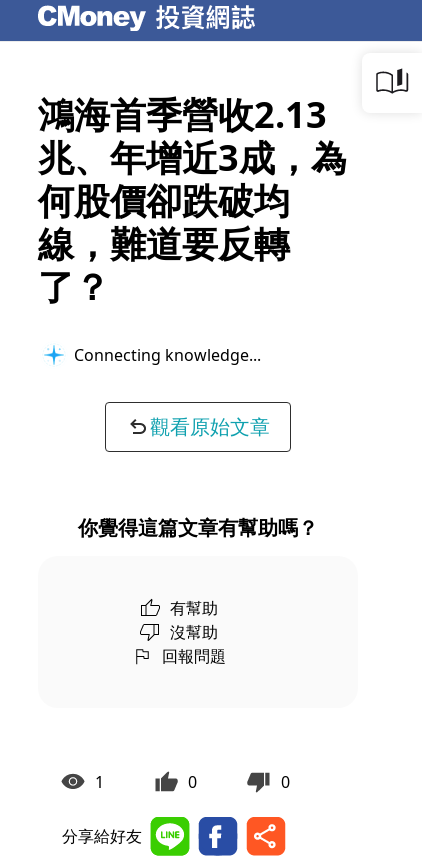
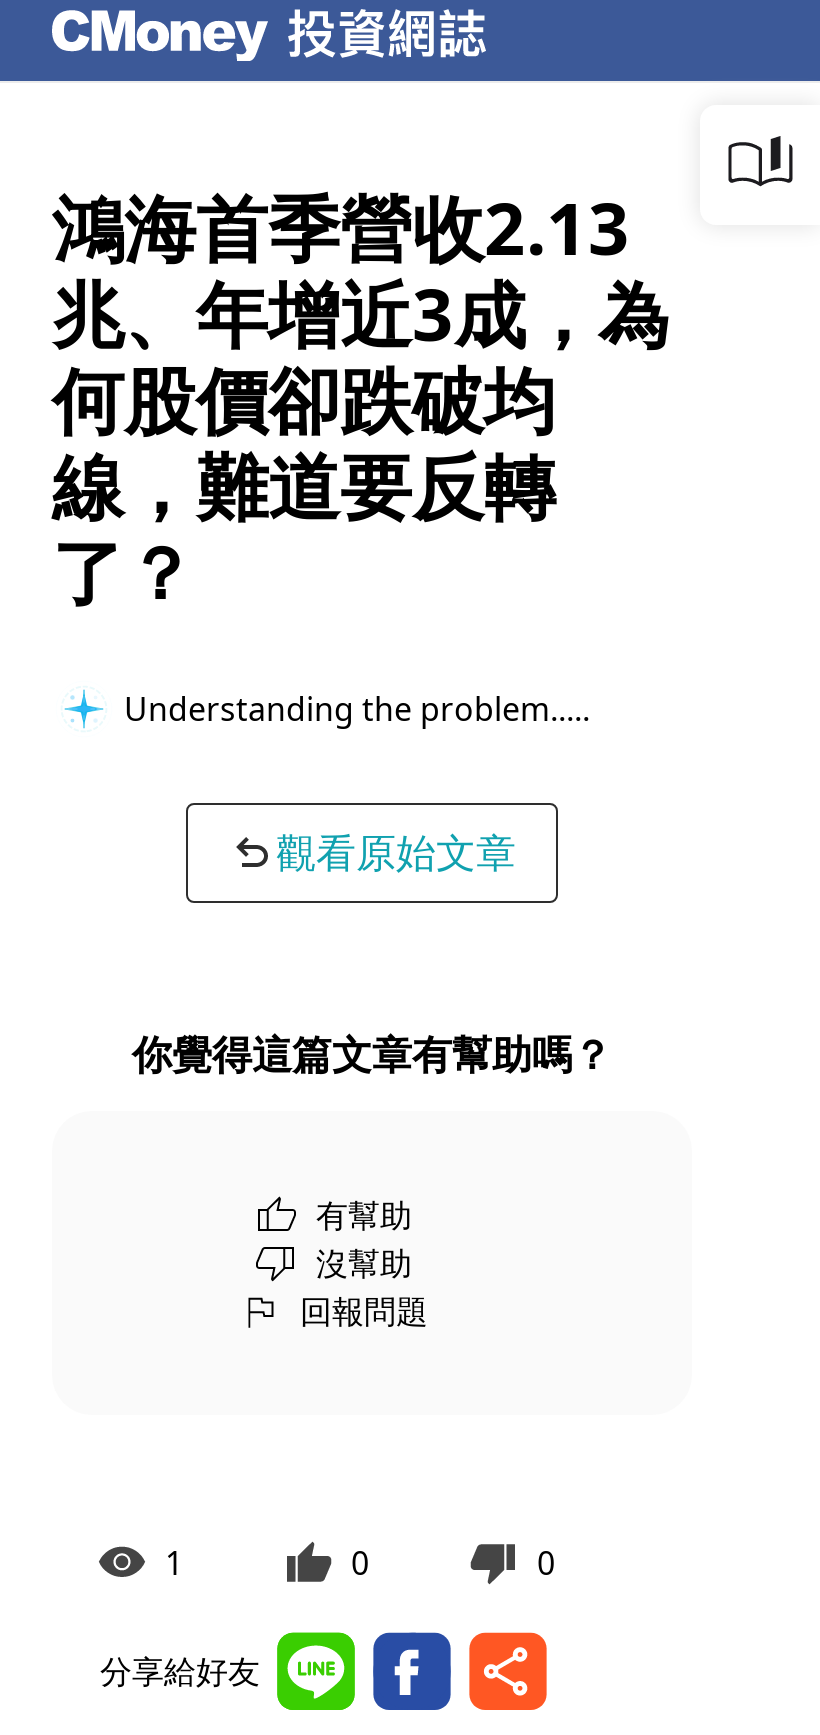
[74,343,261,365] Connecting knowledge... -> [124,686,574,730] Understanding the problem...

